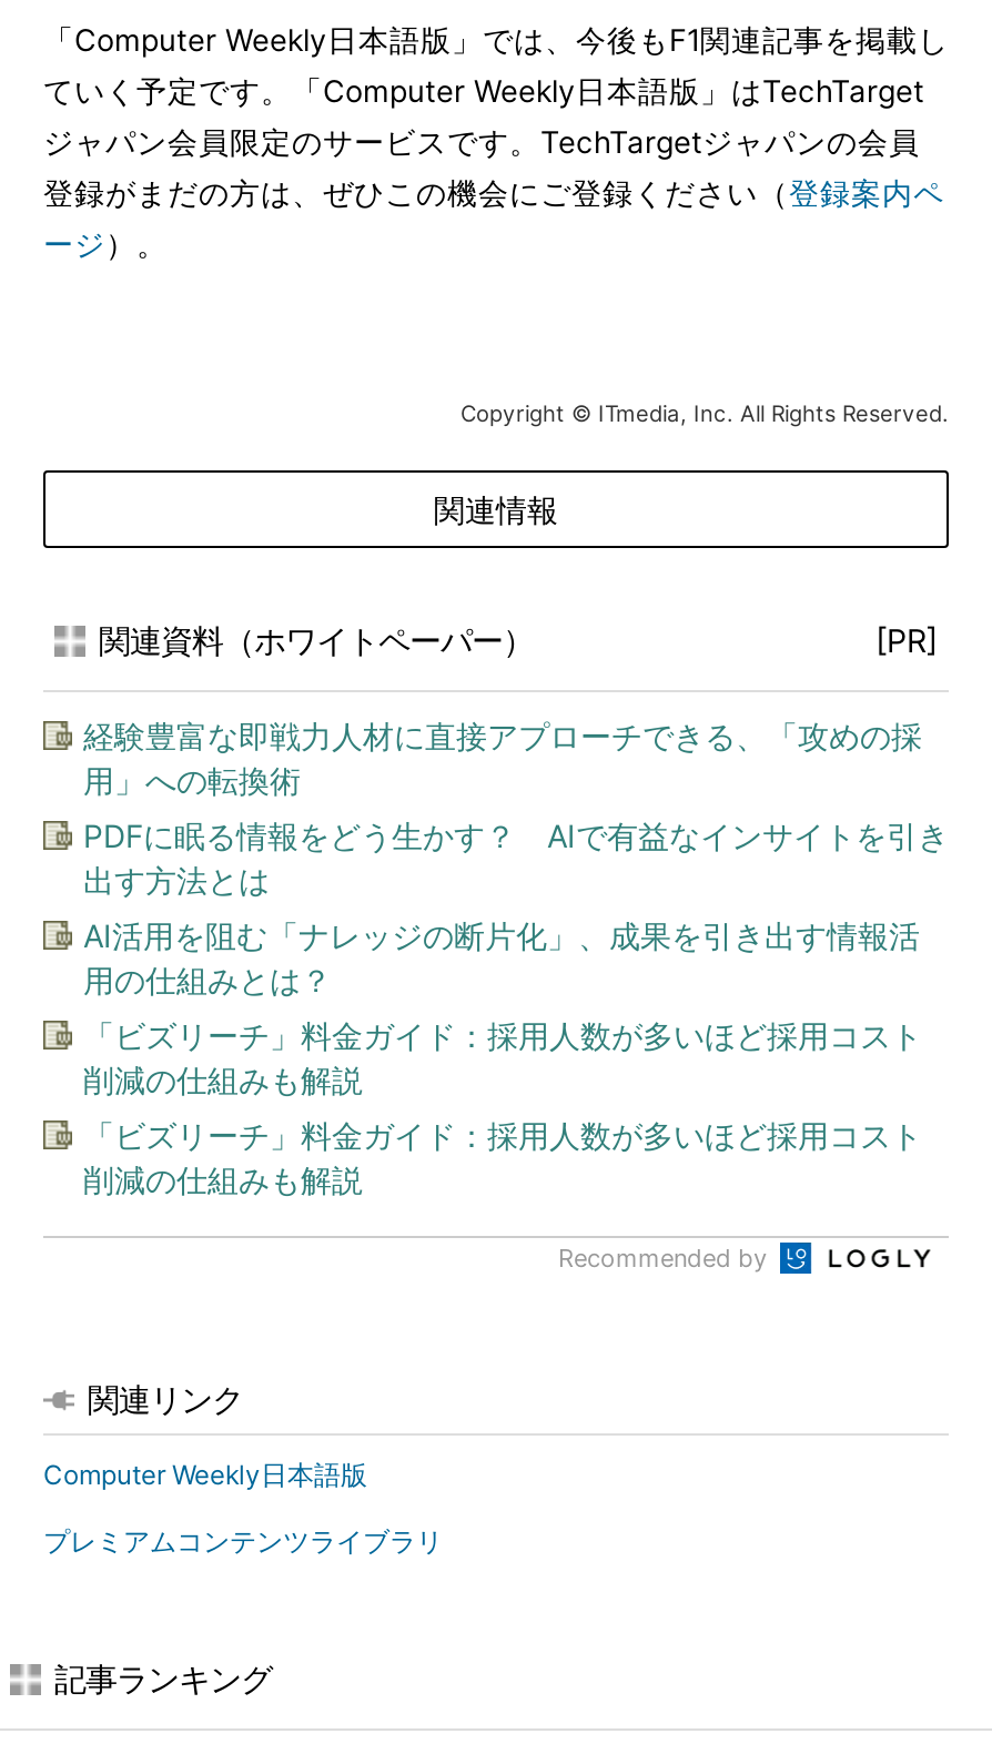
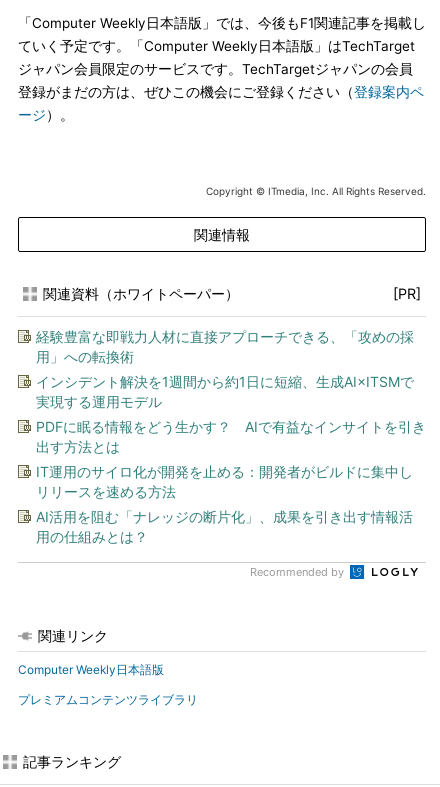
none -> [36,373,414,410] インシデント解決を1週間から約1日に短縮、生成AI×ITSMで | 実現する運用モデル
moved [83,817,949,899] -> [36,418,426,455]: PDFに眠る情報をどう生かす？ AIで有益なインサイトを引き | 出す方法とは
none -> [36,463,413,500] IT運用のサイロ化が開発を止める：開発者がビルドに集中し | リリースを速める方法
moved [83,916,920,998] -> [36,508,413,545]: AI活用を阻む「ナレッジの断片化」、成果を引き出す情報活 | 用の仕組みとは？
[83,1016,922,1198] 「ビズリーチ」料金ガイド：採用人数が多いほど採用コスト | 削減の仕組みも解説 | 「ビズリーチ」料金ガイド：採用人数が多いほど採用コスト | 削減の仕組みも解説 -> none

